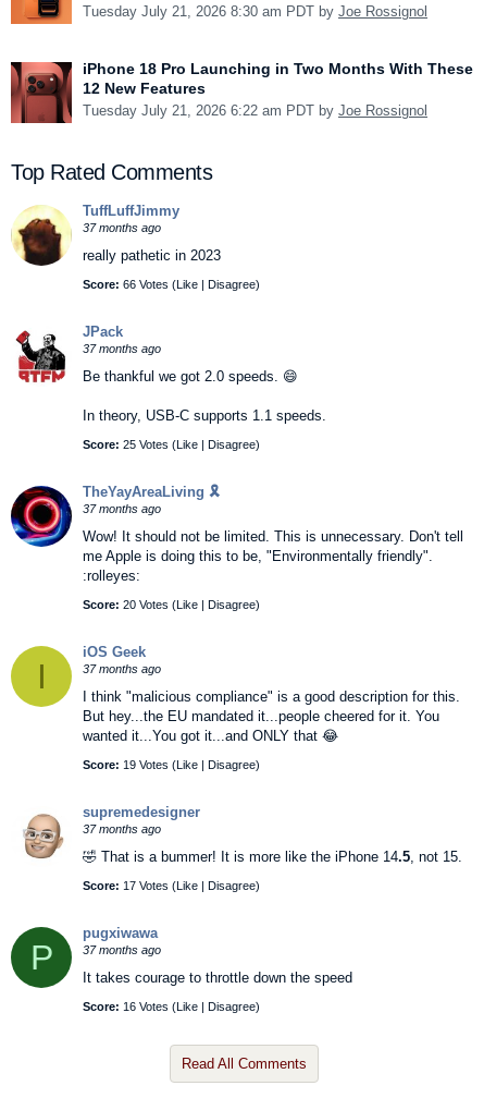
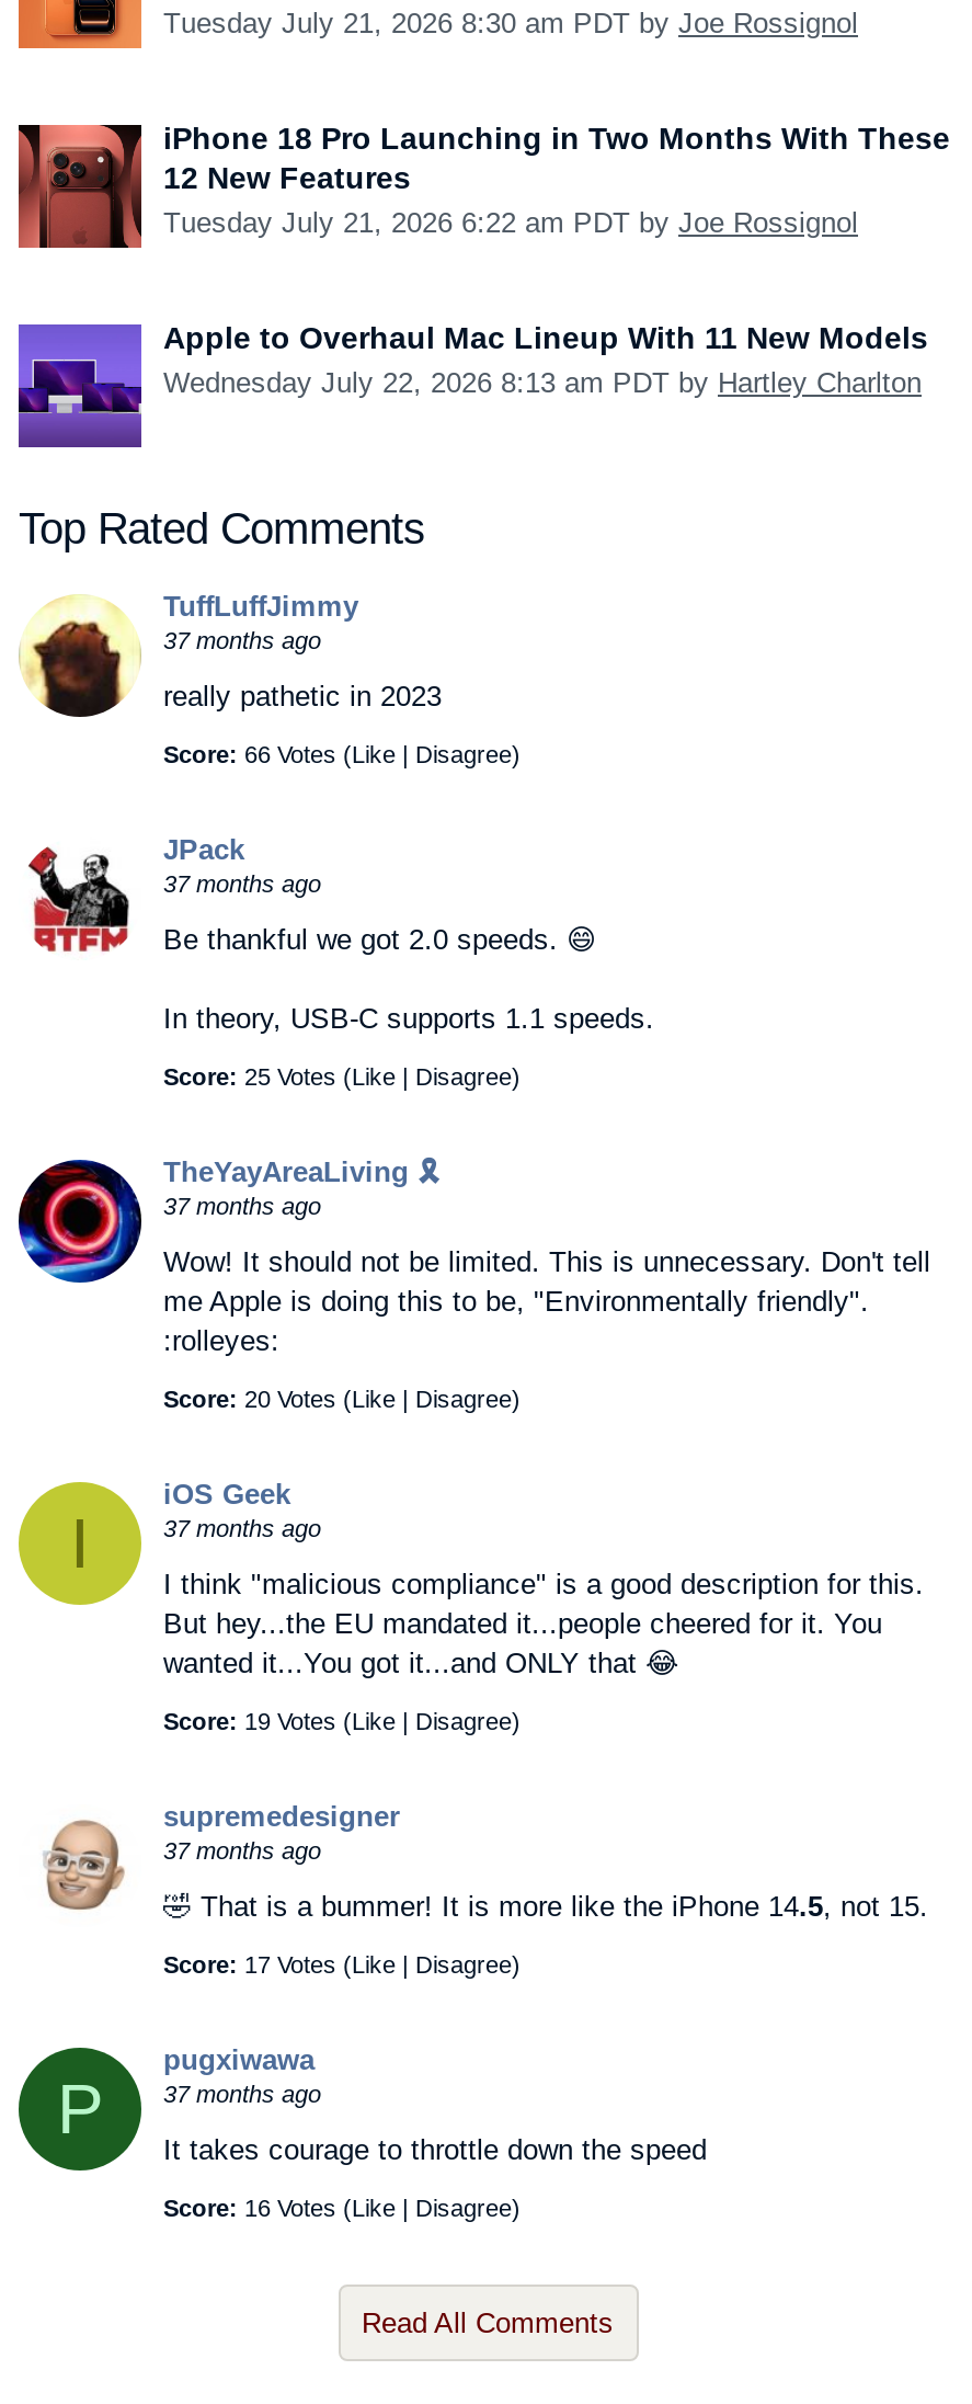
none -> [16,319,928,449] [image] | Apple to Overhaul Mac Lineup With 11 New Models | Wednesday July 22, 2026 8:13 am PDT by Hartley Charlton

